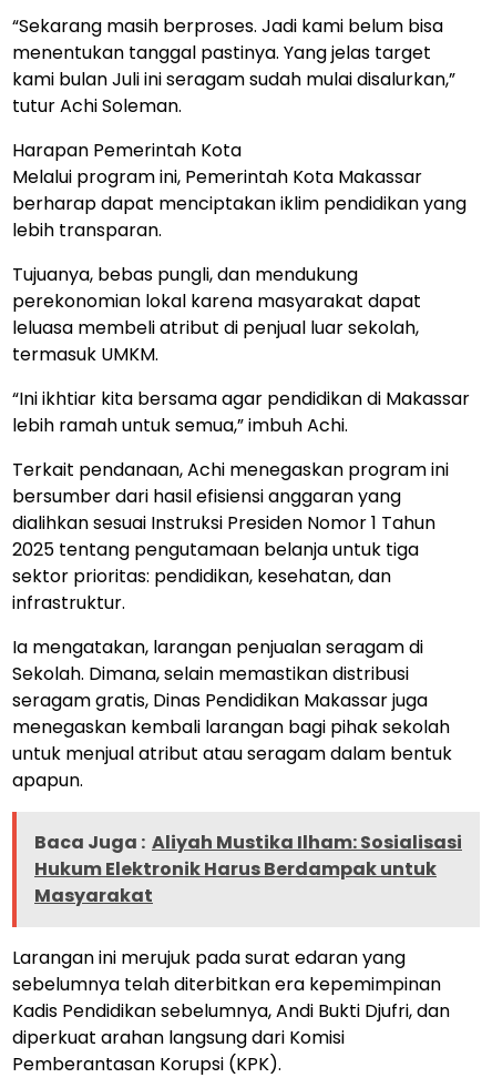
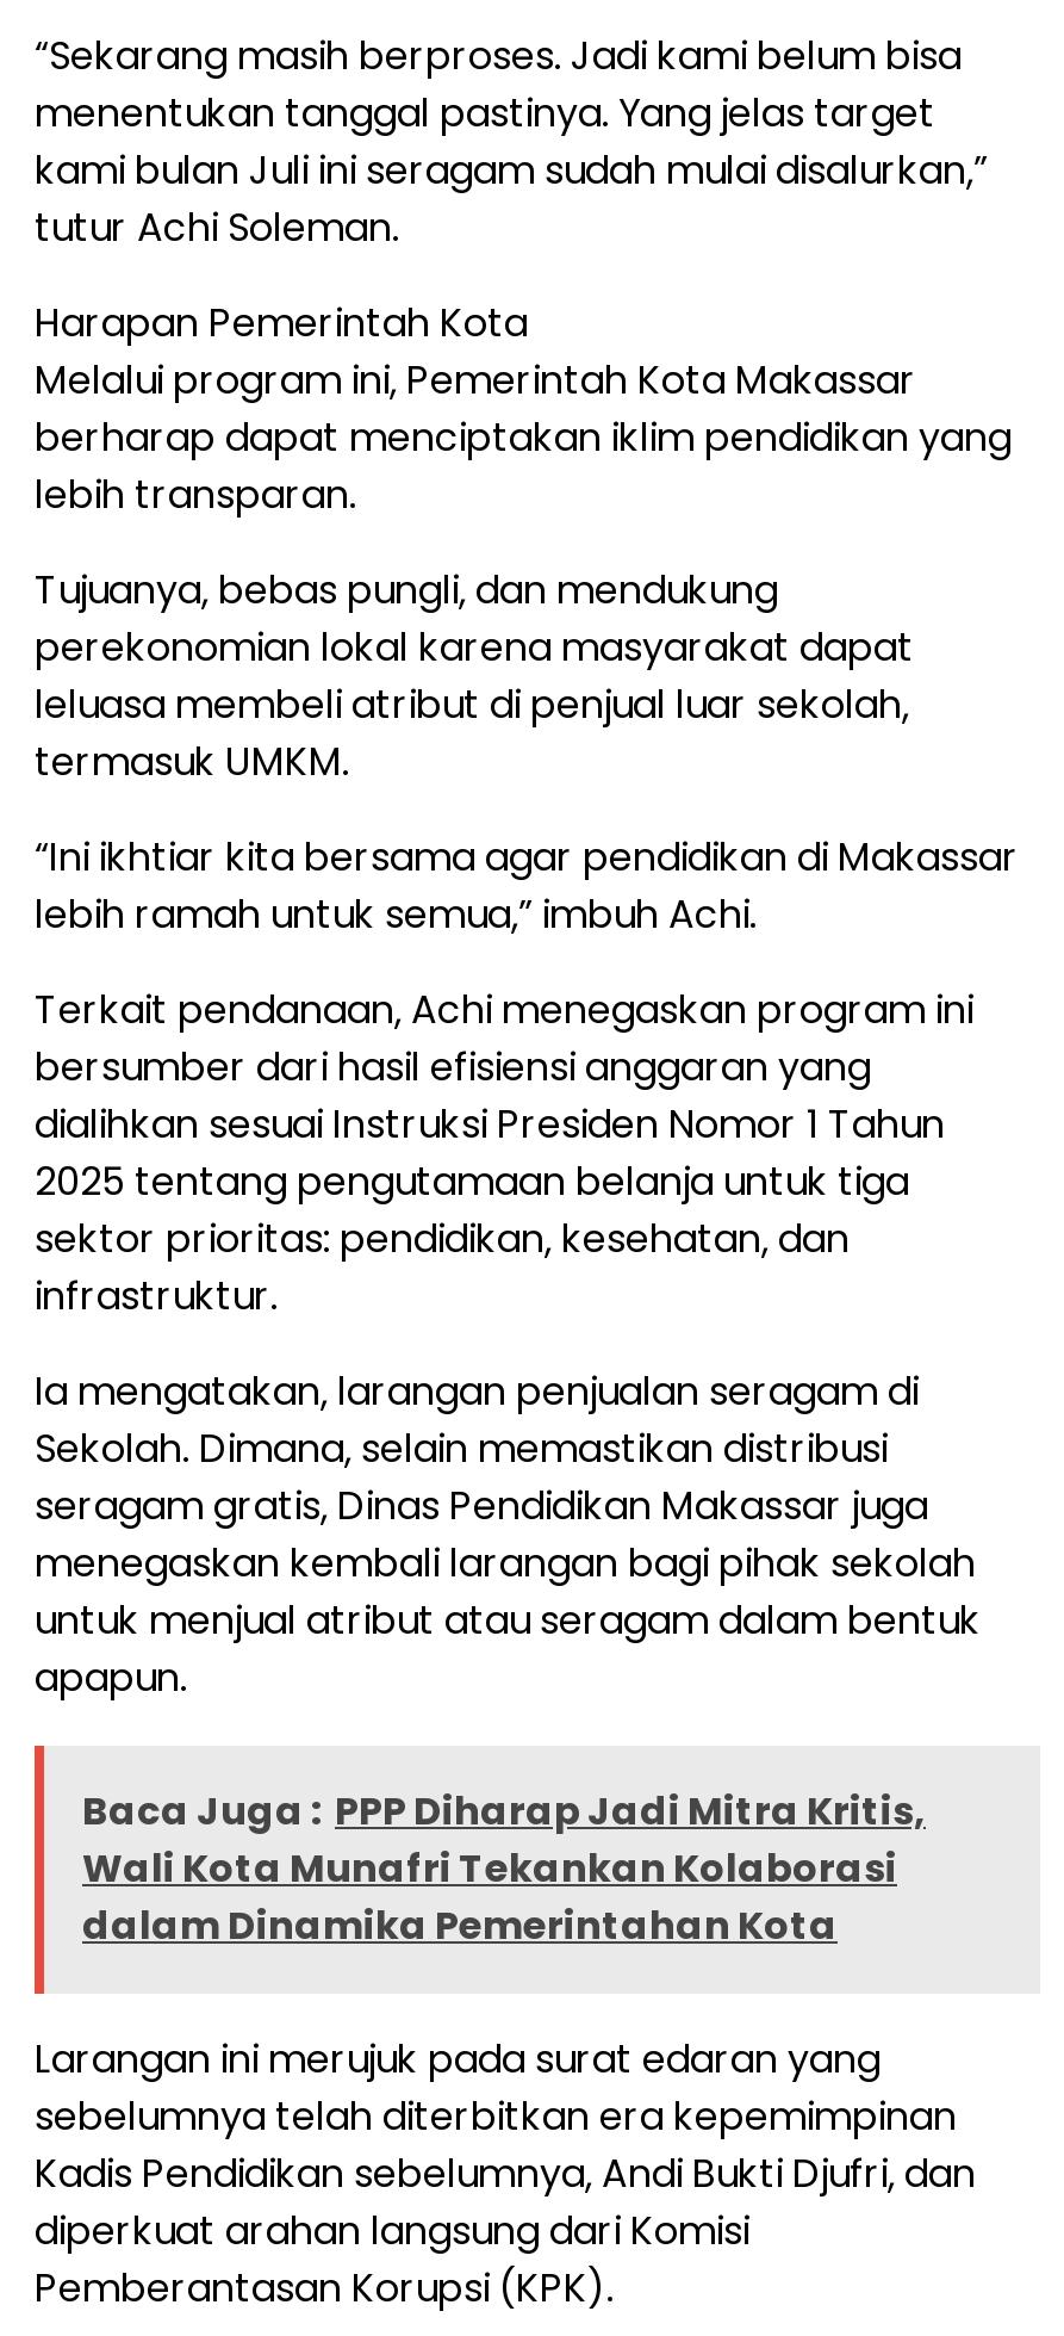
[34,829,462,908] Baca Juga : Aliyah Mustika Ilham: Sosialisasi | Hukum Elektronik Harus Berdampak untuk | Masyarakat -> [82,1783,926,1953] Baca Juga : PPP Diharap Jadi Mitra Kritis, | Wali Kota Munafri Tekankan Kolaborasi | dalam Dinamika Pemerintahan Kota

